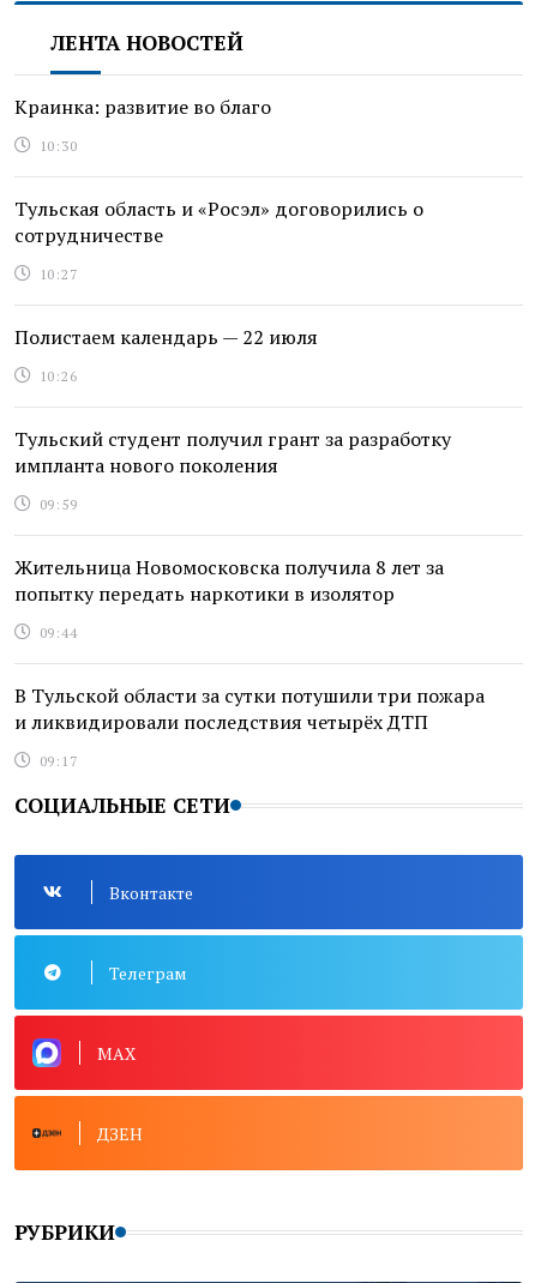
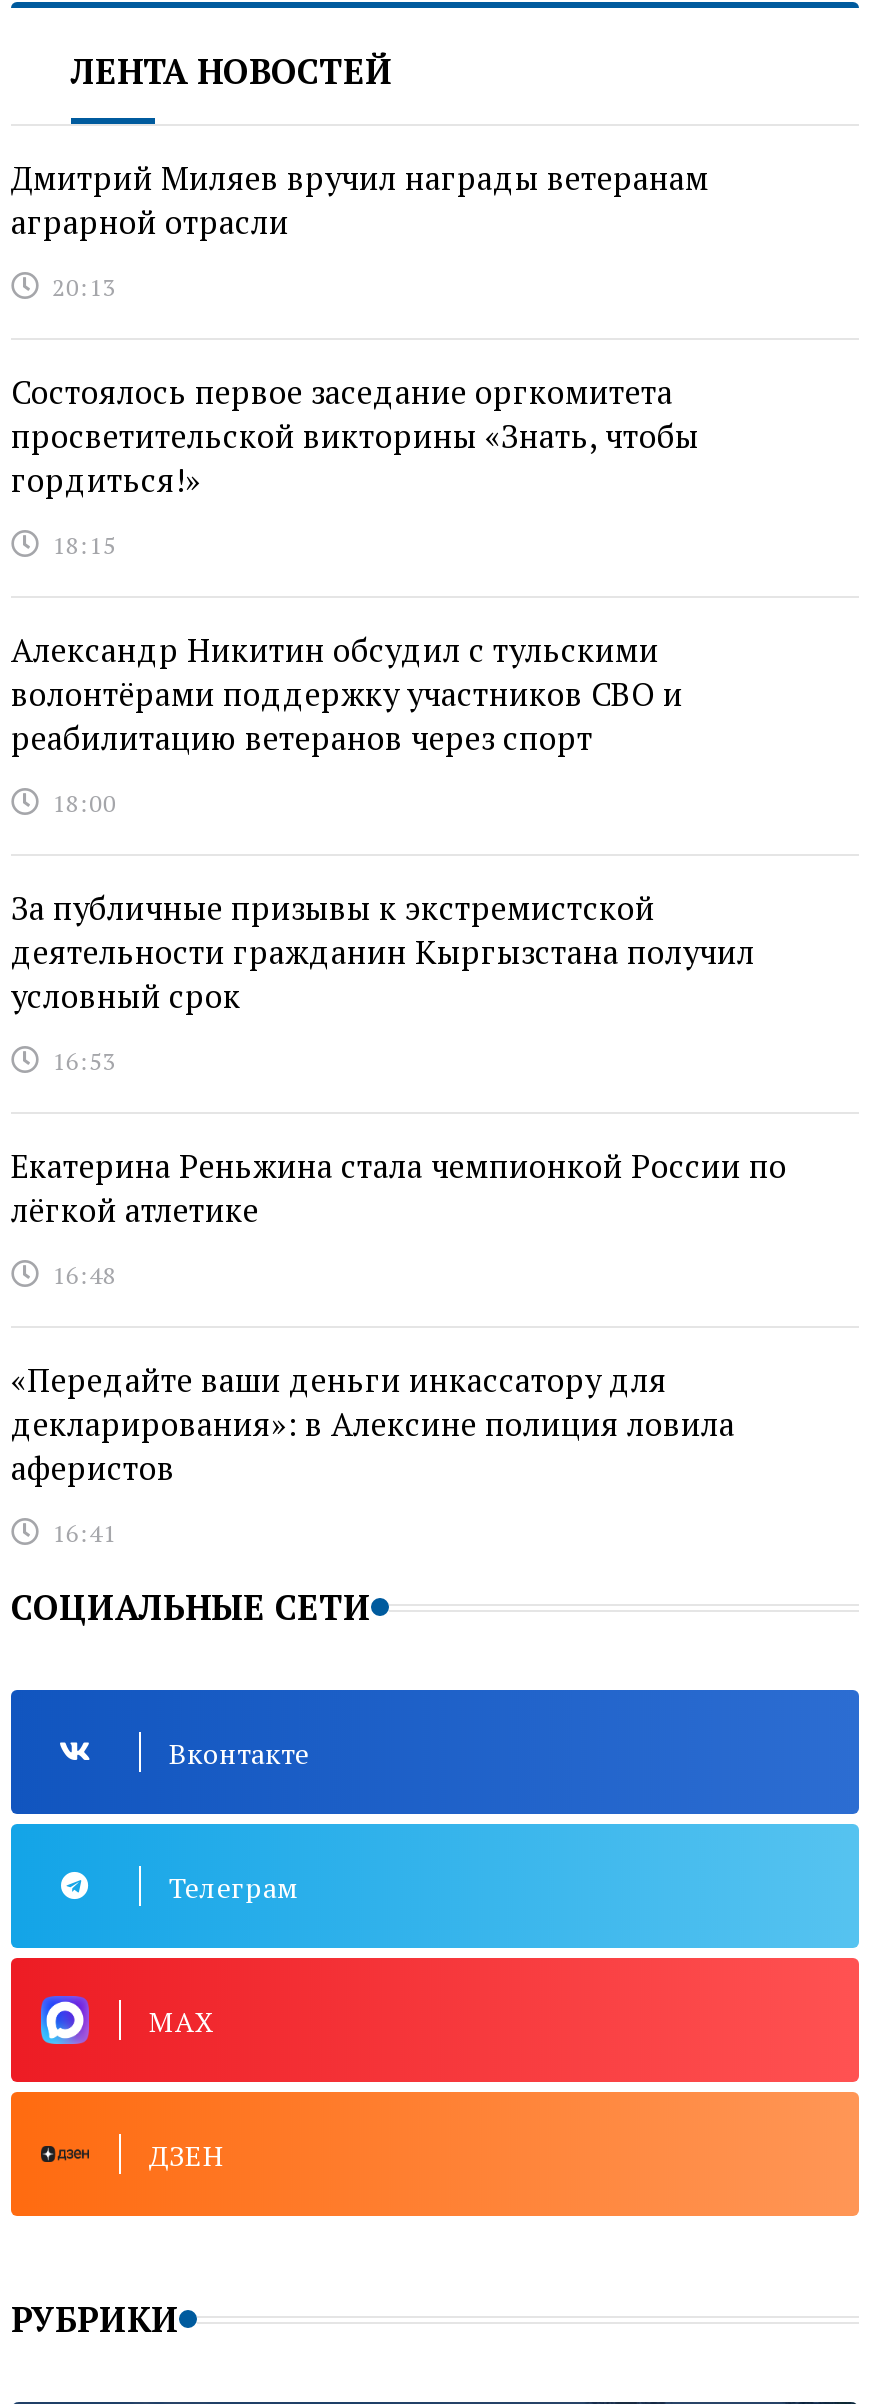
[14,94,271,120] Краинка: развитие во благо -> [11,156,709,244] Дмитрий Миляев вручил награды ветеранам | аграрной отрасли
[35,137,77,155] 10:30 -> [45,272,116,302] 20:13
[14,195,423,248] Тульская область и «Росэл» договорились о | сотрудничестве -> [11,370,699,502] Состоялось первое заседание оргкомитета | просветительской викторины «Знать, чтобы | гордиться!»
[35,265,77,283] 10:27 -> [45,530,116,560] 18:15
[14,324,318,350] Полистаем календарь — 22 июля -> [11,628,683,760] Александр Никитин обсудил с тульскими | волонтёрами поддержку участников СВО и | реабилитацию ветеранов через спорт
[35,367,77,385] 10:26 -> [45,788,116,818] 18:00
[14,426,451,478] Тульский студент получил грант за разработку | импланта нового поколения -> [11,886,755,1018] За публичные призывы к экстремистской | деятельности гражданин Кыргызстана получил | условный срок
[35,495,77,513] 09:59 -> [45,1046,116,1076] 16:53
[14,554,444,607] Жительница Новомосковска получила 8 лет за | попытку передать наркотики в изолятор -> [11,1144,787,1232] Екатерина Реньжина стала чемпионкой России по | лёгкой атлетике
[35,624,77,641] 09:44 -> [45,1260,116,1290] 16:48
[14,682,485,735] В Тульской области за сутки потушили три пожара | и ликвидировали последствия четырёх ДТП -> [11,1358,735,1490] «Передайте ваши деньги инкассатору для | декларирования»: в Алексине полиция ловила | аферистов
[35,752,77,770] 09:17 -> [45,1518,116,1548] 16:41

